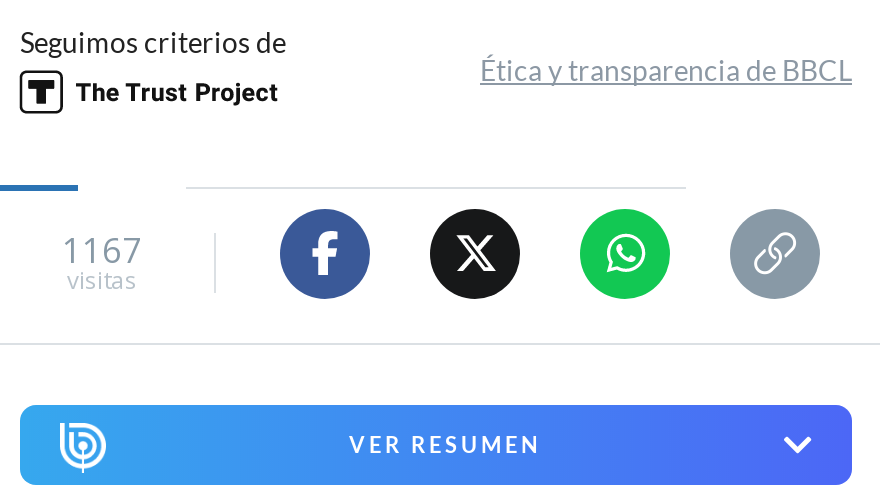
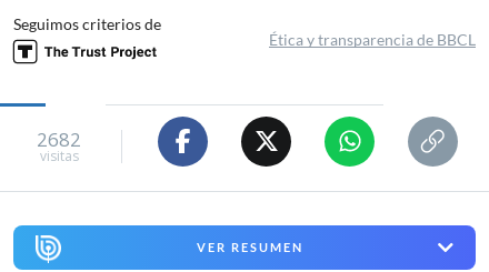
[62,227,142,273] 1167 -> [37,127,81,152] 2682

